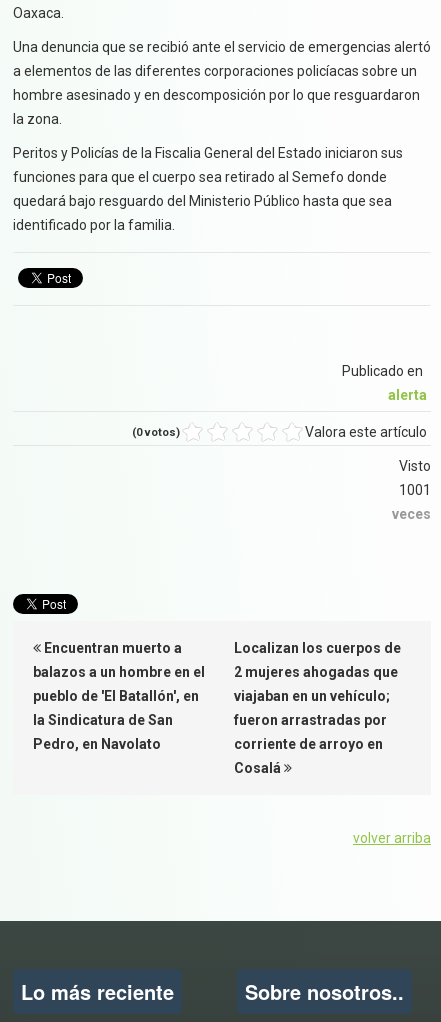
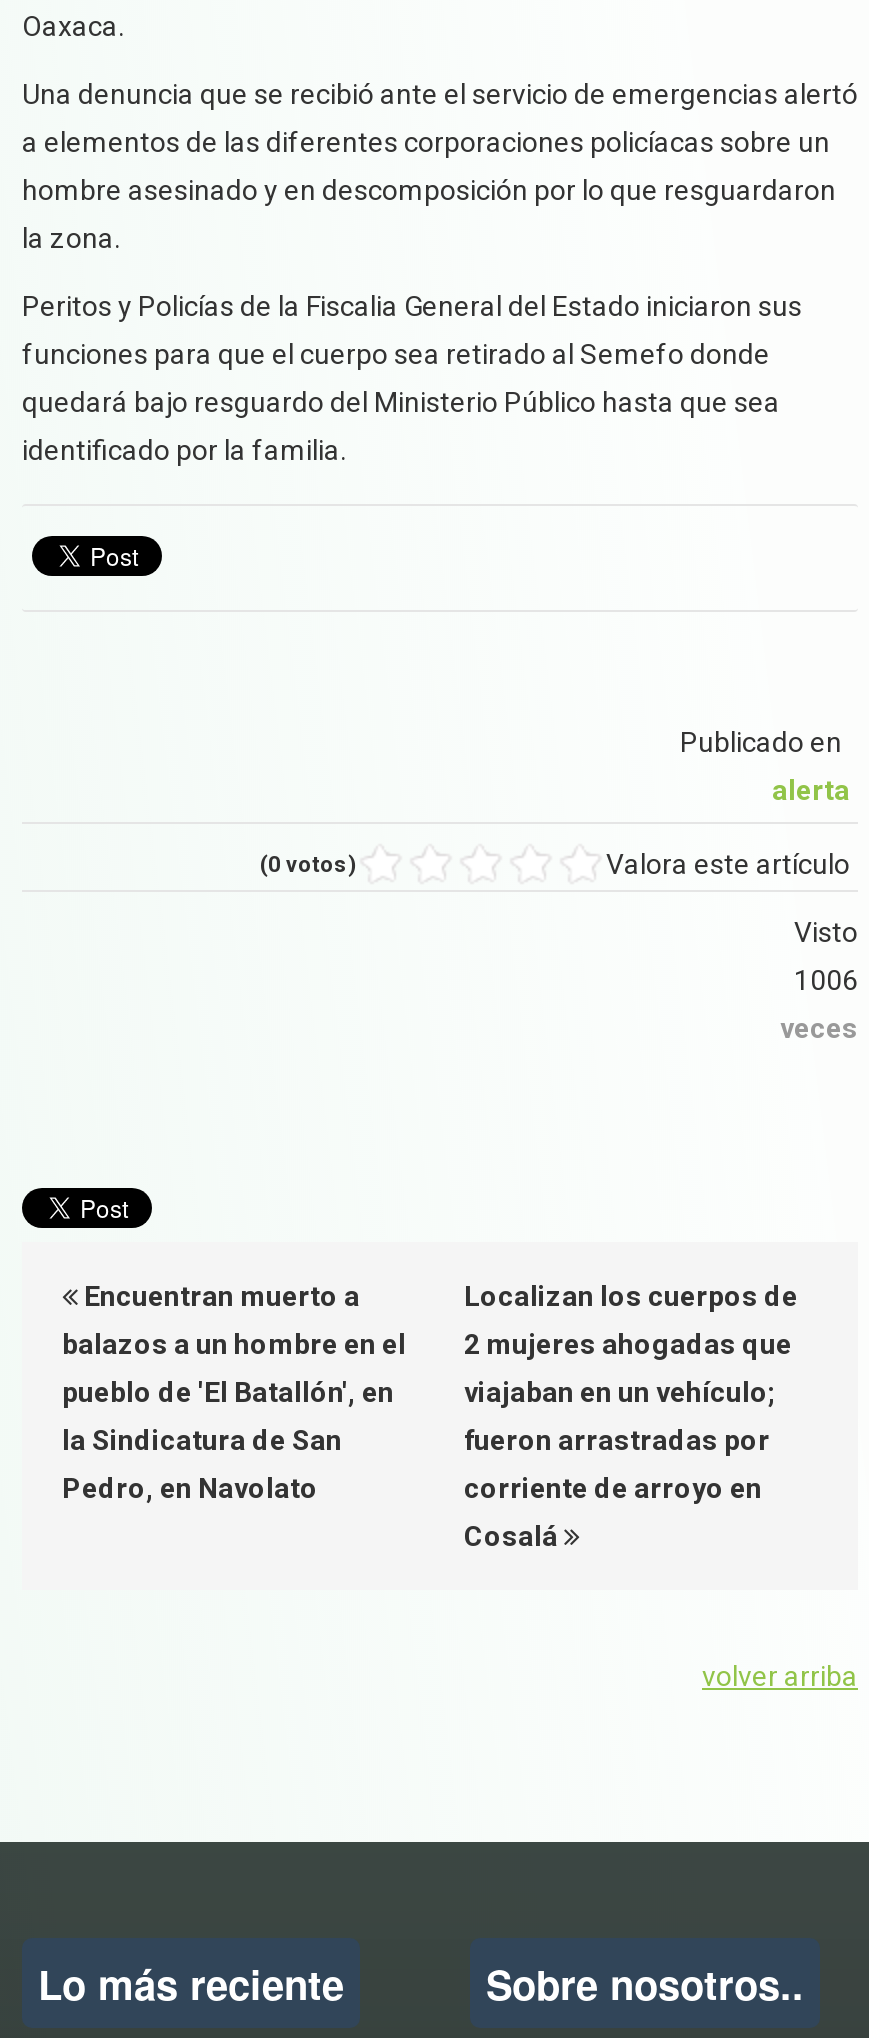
[399,482,431,498] 1001 -> [794,963,858,995] 1006

